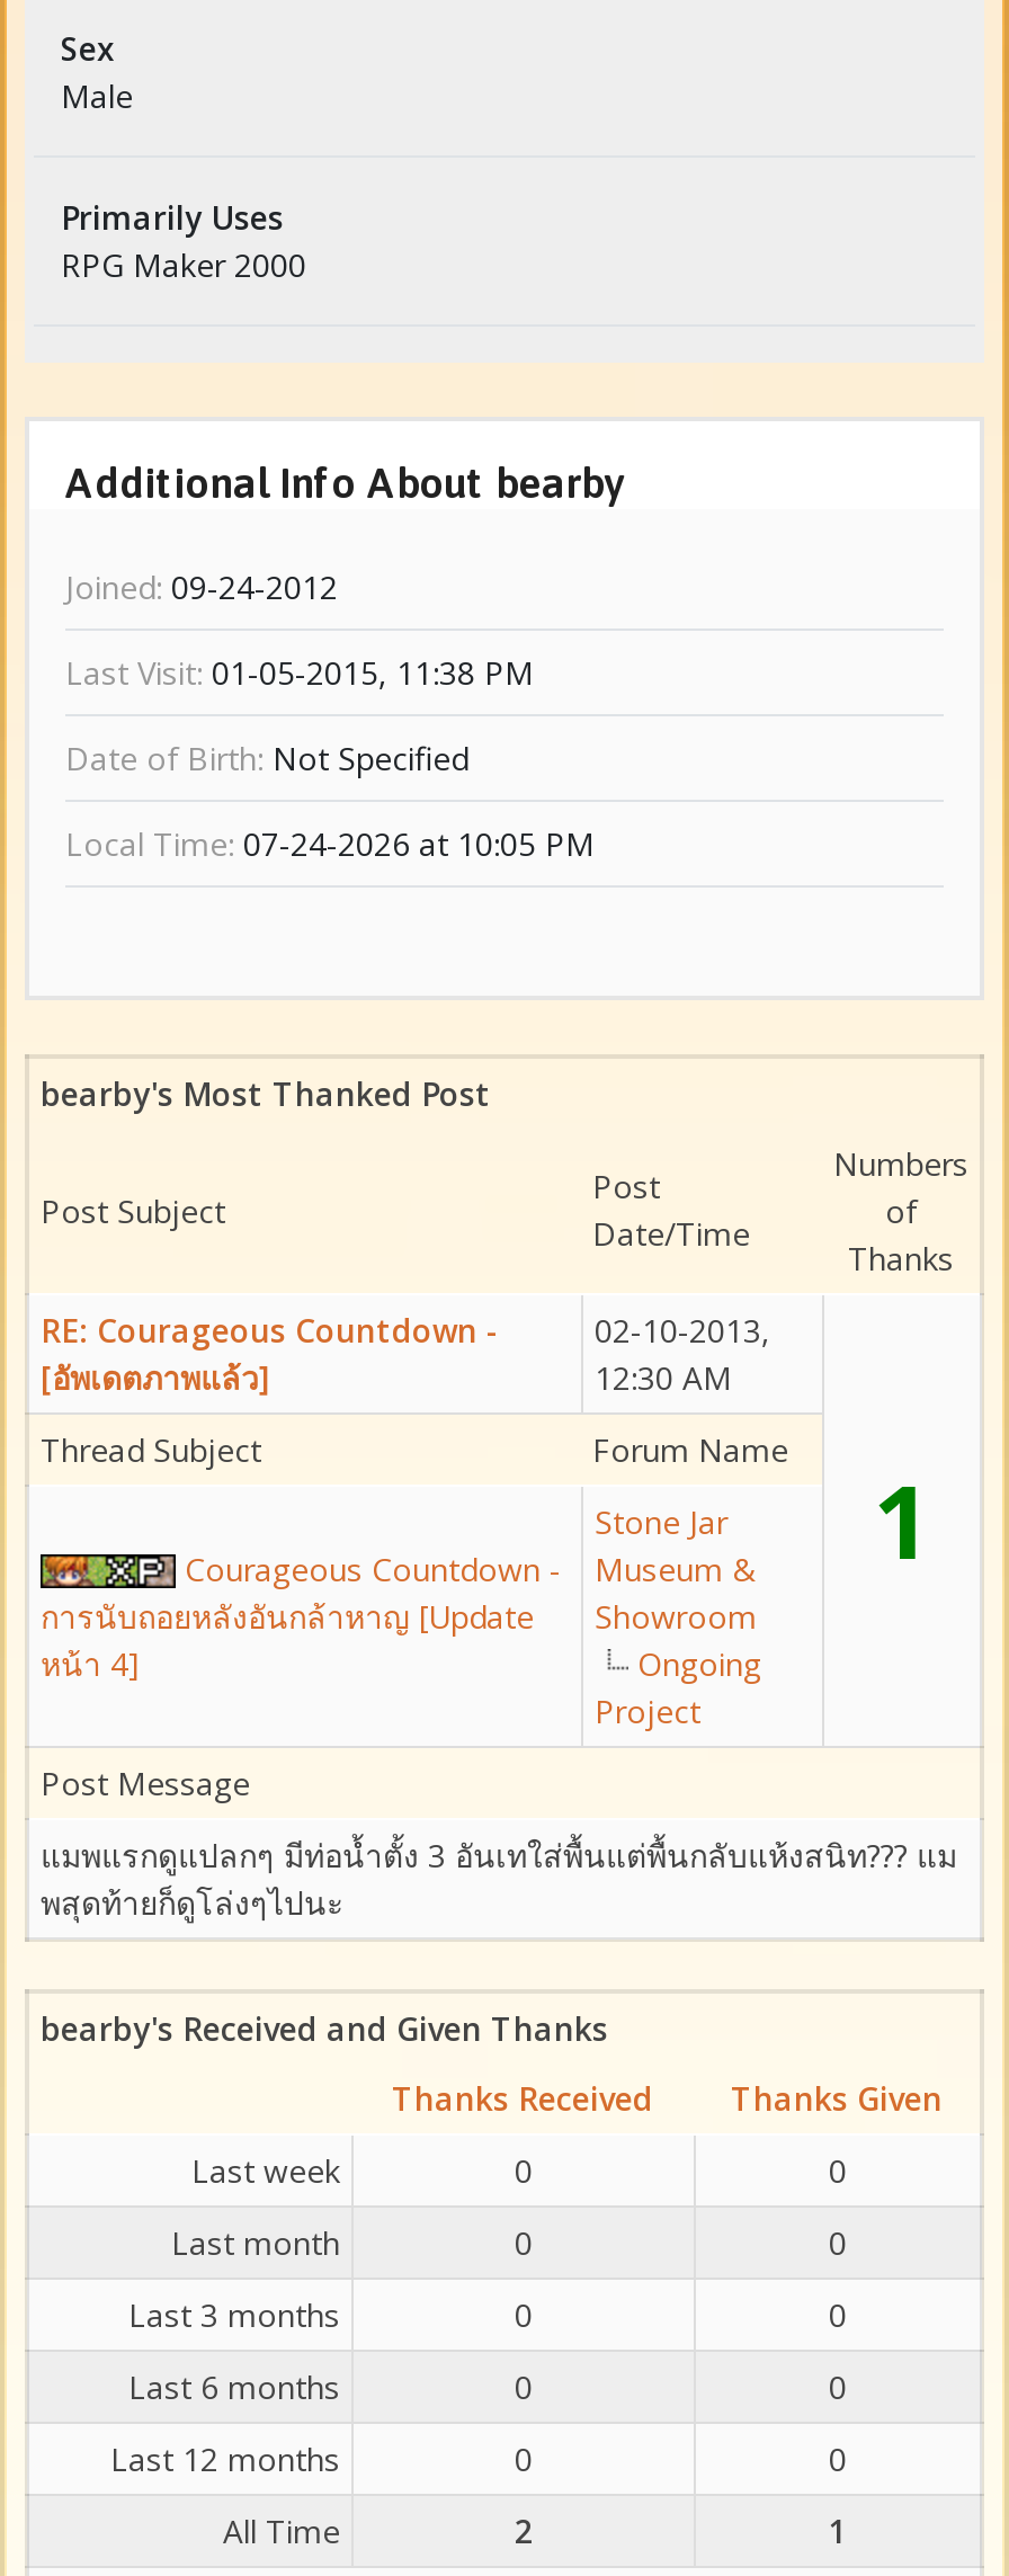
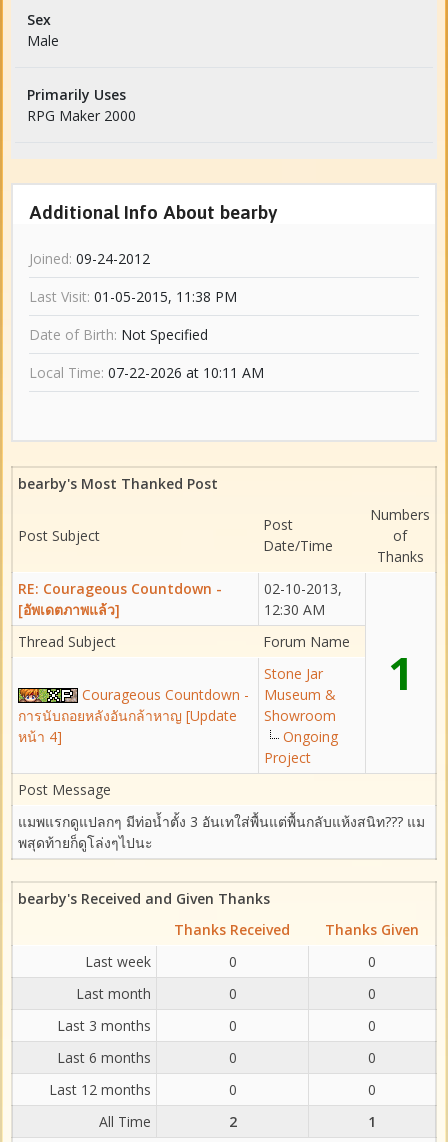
[65,821,595,864] Local Time: 07-24-2026 at 10:05 PM -> [29,362,264,381] Local Time: 07-22-2026 at 10:11 AM

